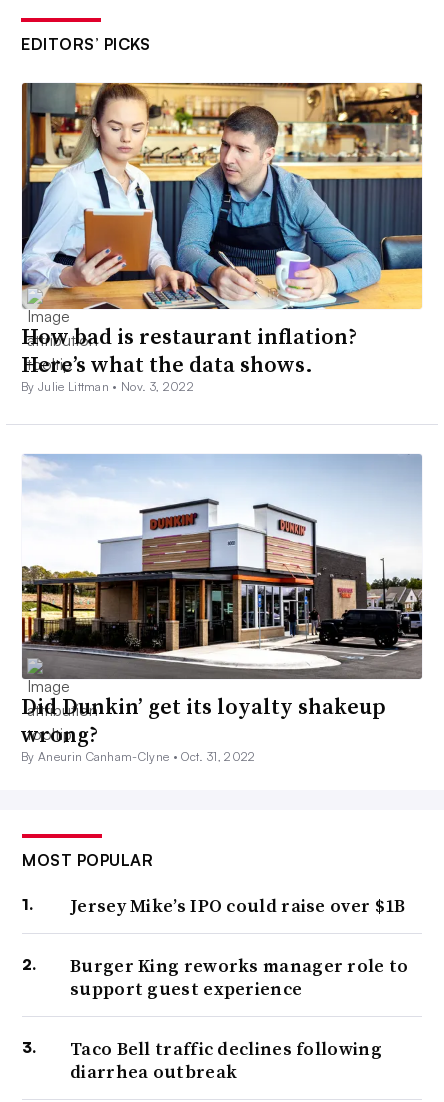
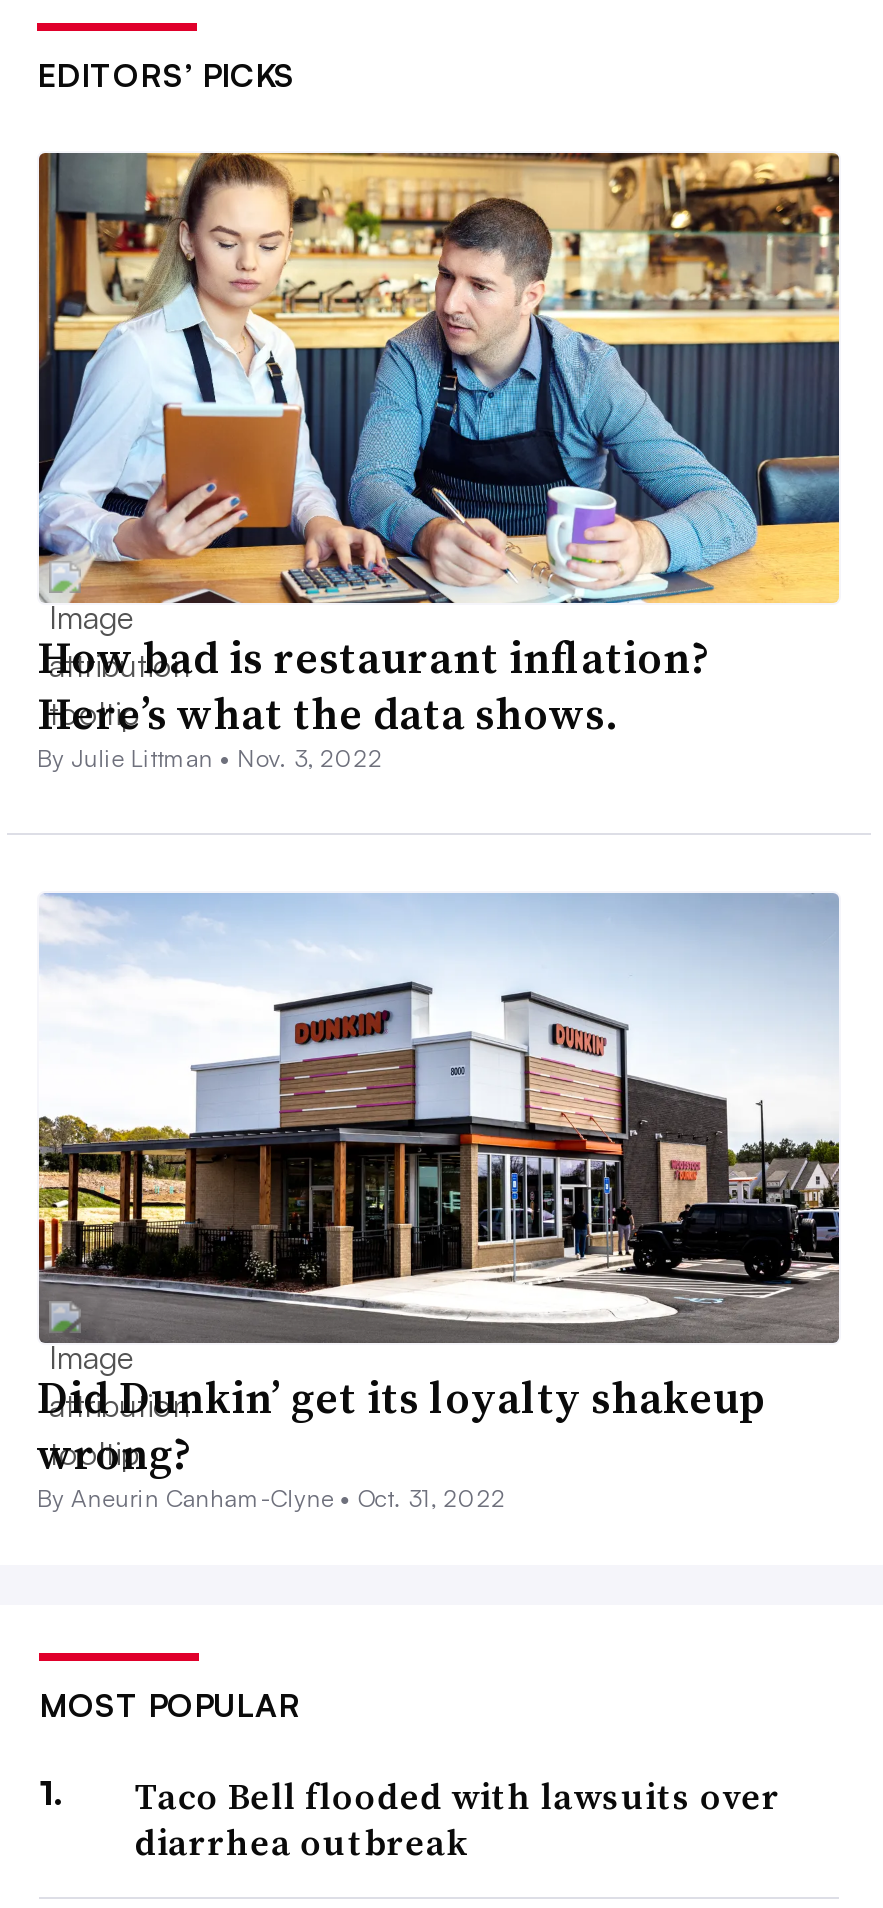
[70,893,408,1061] Jersey Mike’s IPO could raise over $1B | Burger King reworks manager role to | support guest experience | Taco Bell traffic declines following -> [135,1772,781,1822] Taco Bell flooded with lawsuits over

